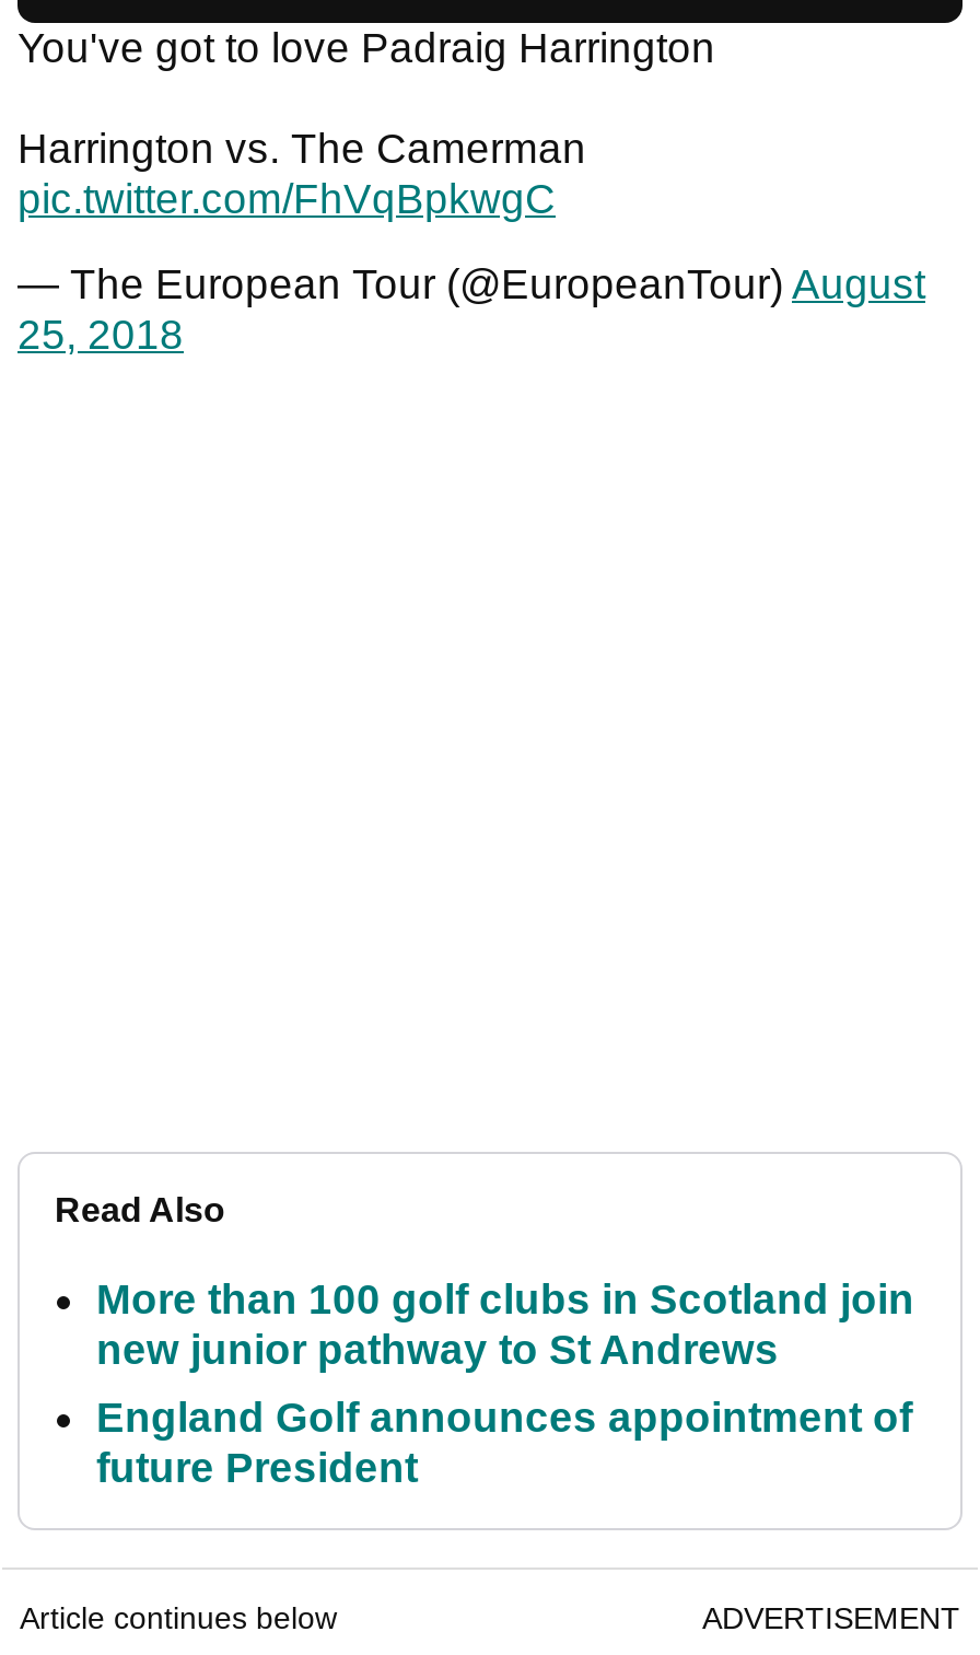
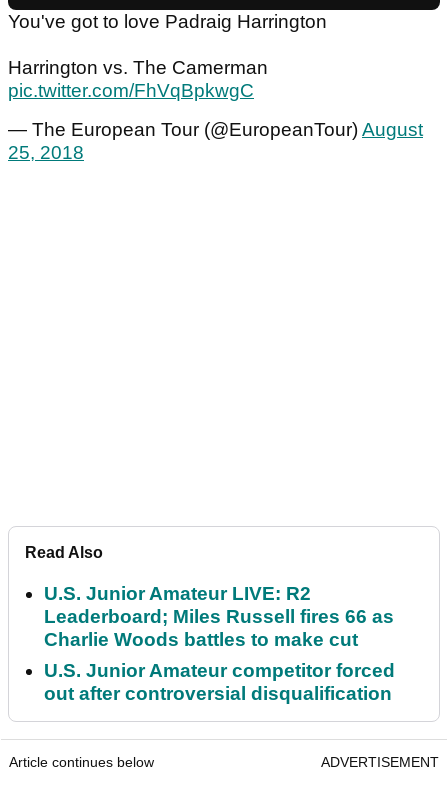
[96,1277,914,1373] More than 100 golf clubs in Scotland join | new junior pathway to St Andrews -> [44,583,394,650] U.S. Junior Amateur LIVE: R2 | Leaderboard; Miles Russell fires 66 as | Charlie Woods battles to make cut
[96,1395,912,1491] England Golf announces appointment of | future President -> [44,660,395,704] U.S. Junior Amateur competitor forced | out after controversial disqualification

